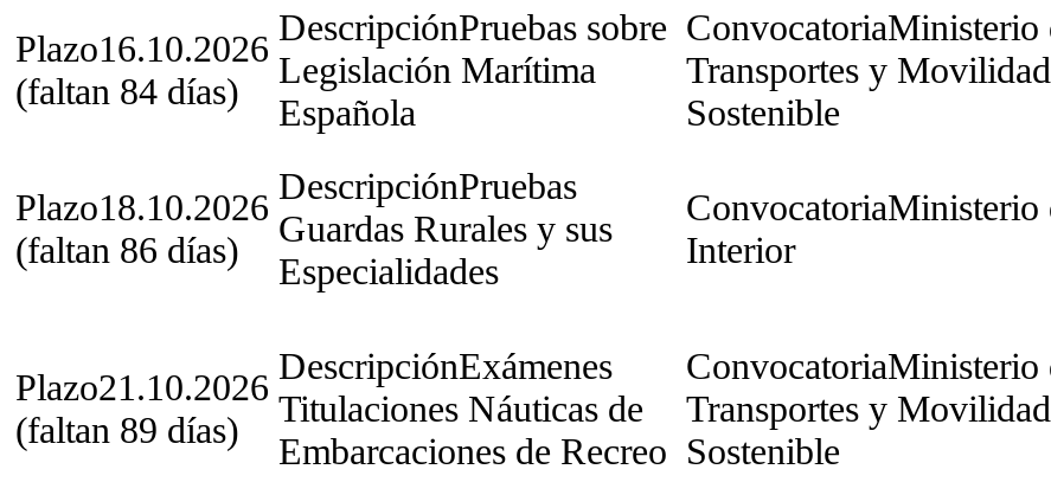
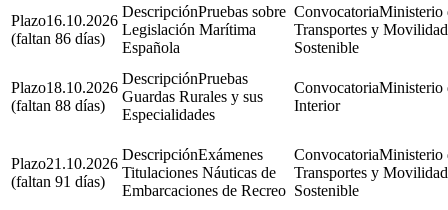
[15,72,238,112] (faltan 84 días) -> [11,30,105,47] (faltan 86 días)
[15,231,238,271] (faltan 86 días) -> [11,97,105,114] (faltan 88 días)
[15,411,238,451] (faltan 89 días) -> [11,173,105,190] (faltan 91 días)

